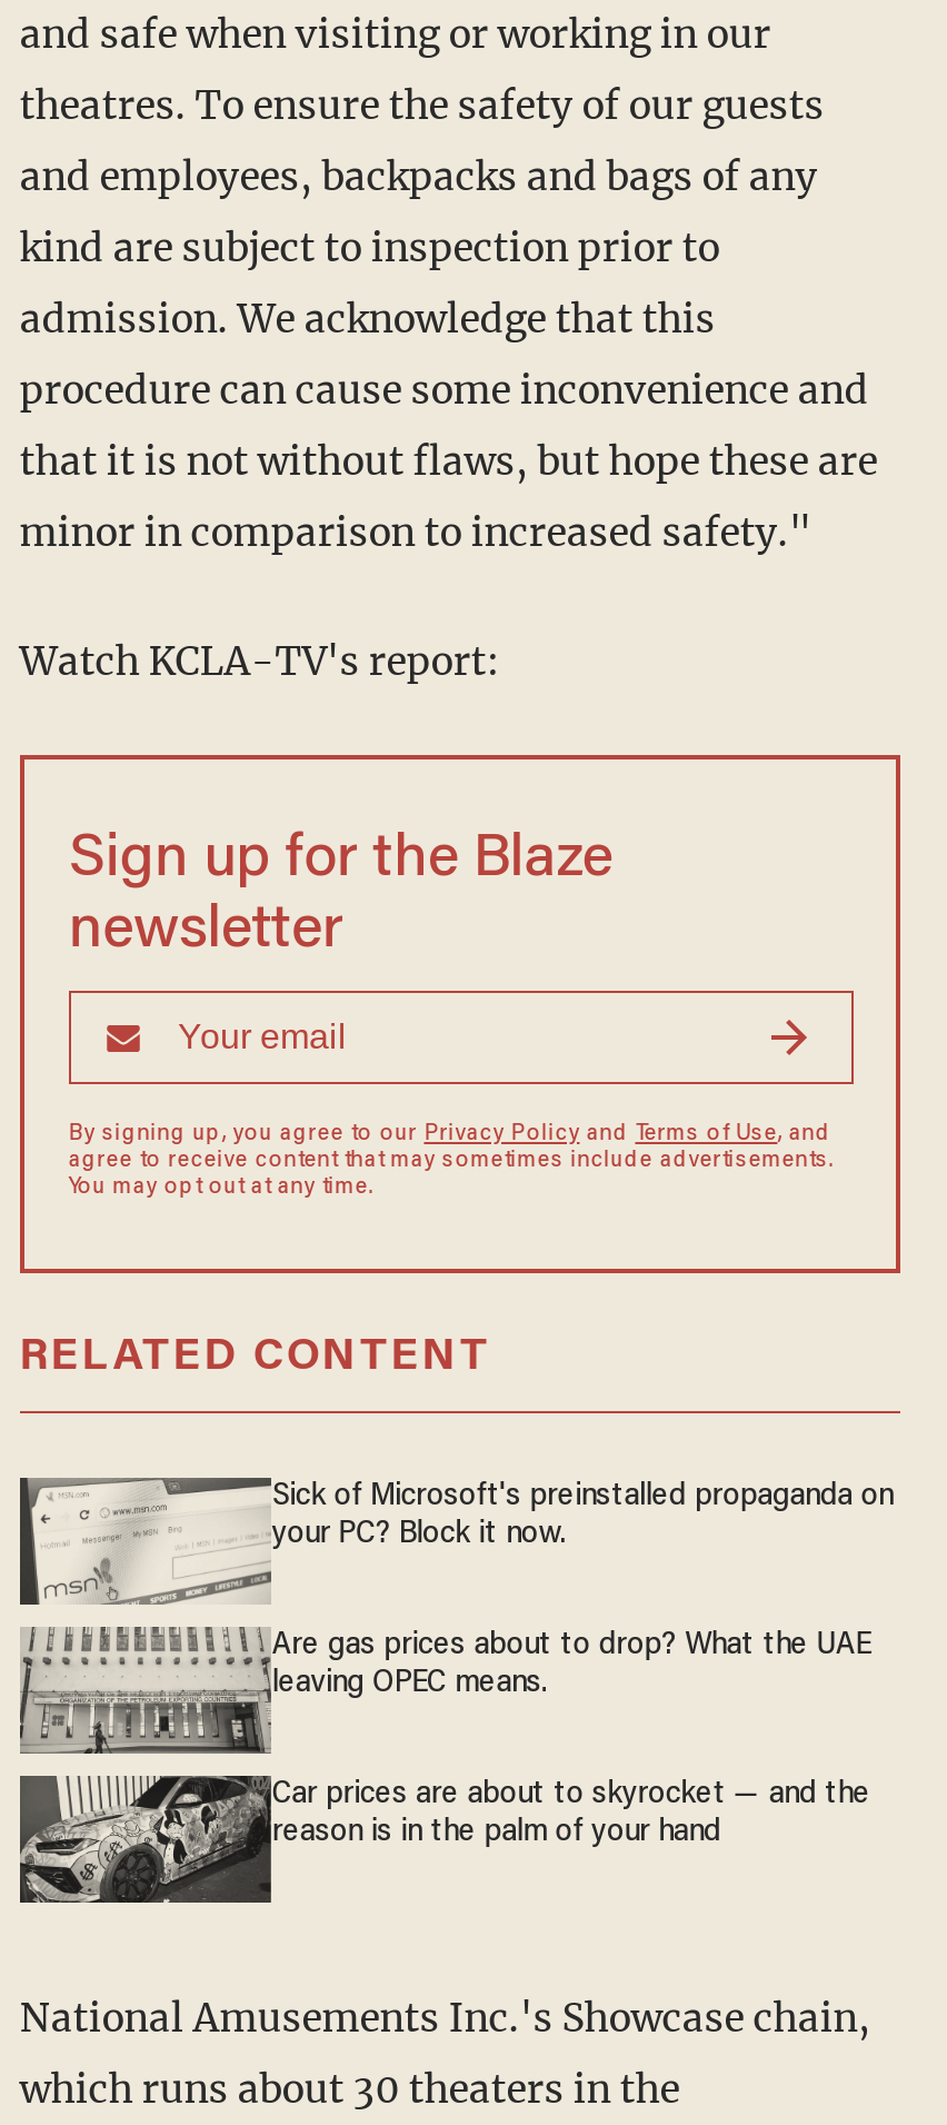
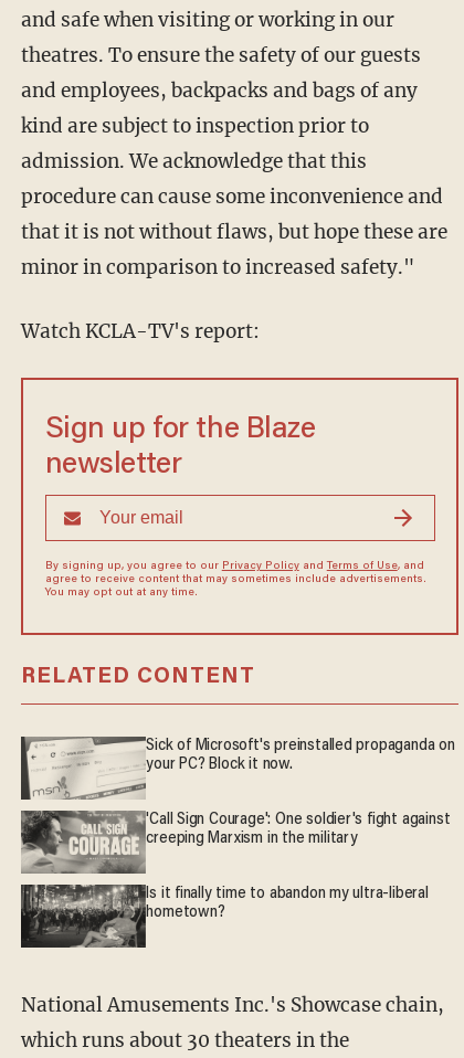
[18,1627,871,1754] [image] | Are gas prices about to drop? What the UAE | leaving OPEC means. -> [21,810,450,874] [image] | 'Call Sign Courage': One soldier's fight against | creeping Marxism in the military
[18,1776,870,1905] [image] | Car prices are about to skyrocket — and the | reason is in the palm of your hand -> [21,884,428,949] [image] | Is it finally time to abandon my ultra-liberal | hometown?

